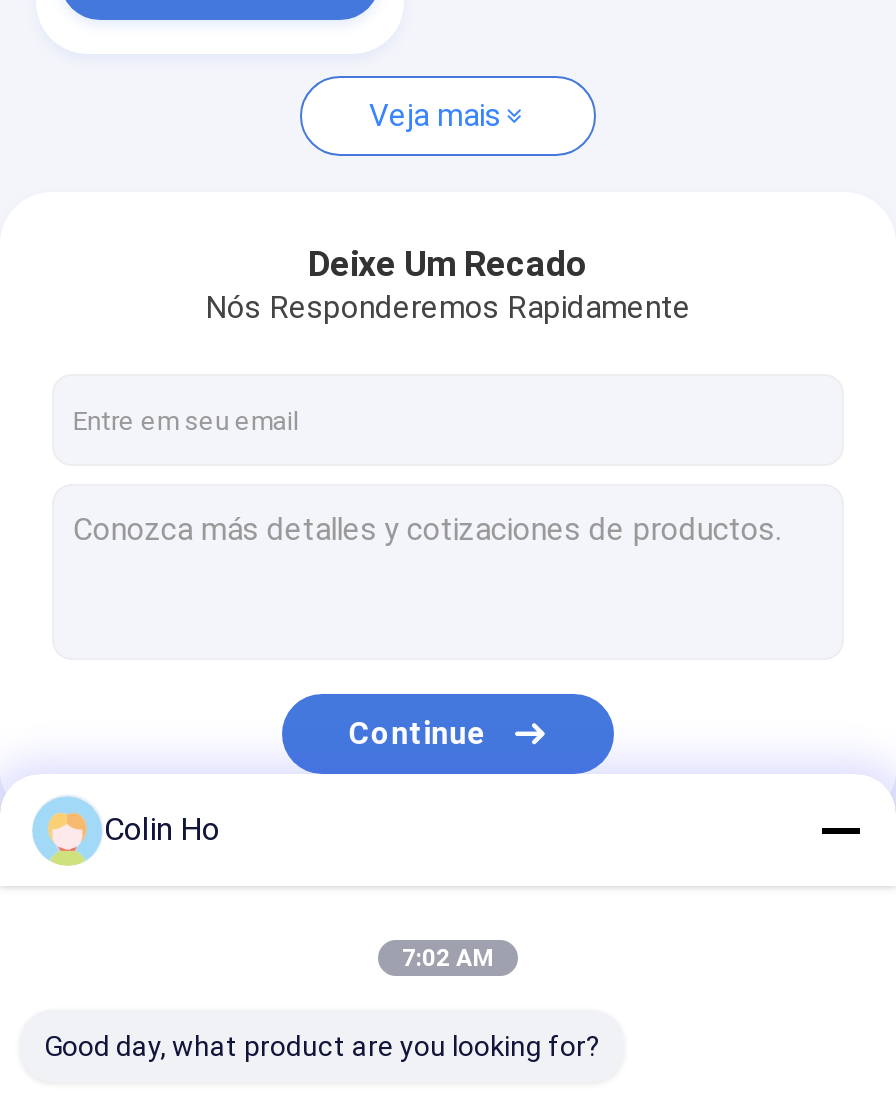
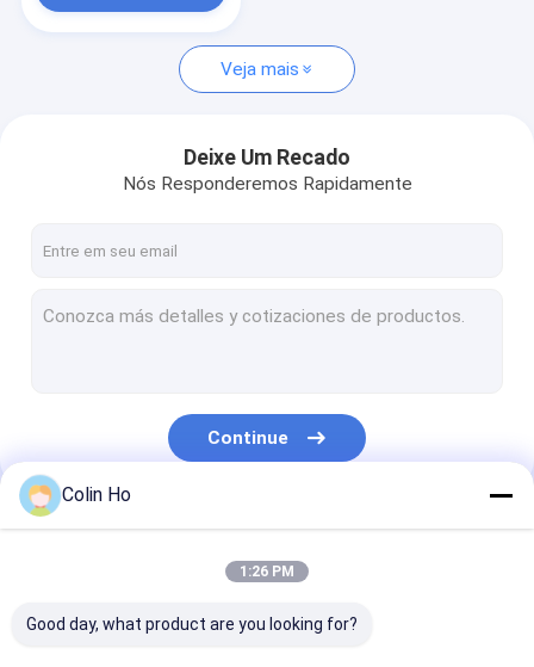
[402,944,494,972] 7:02 AM -> [240,563,294,580] 1:26 PM

